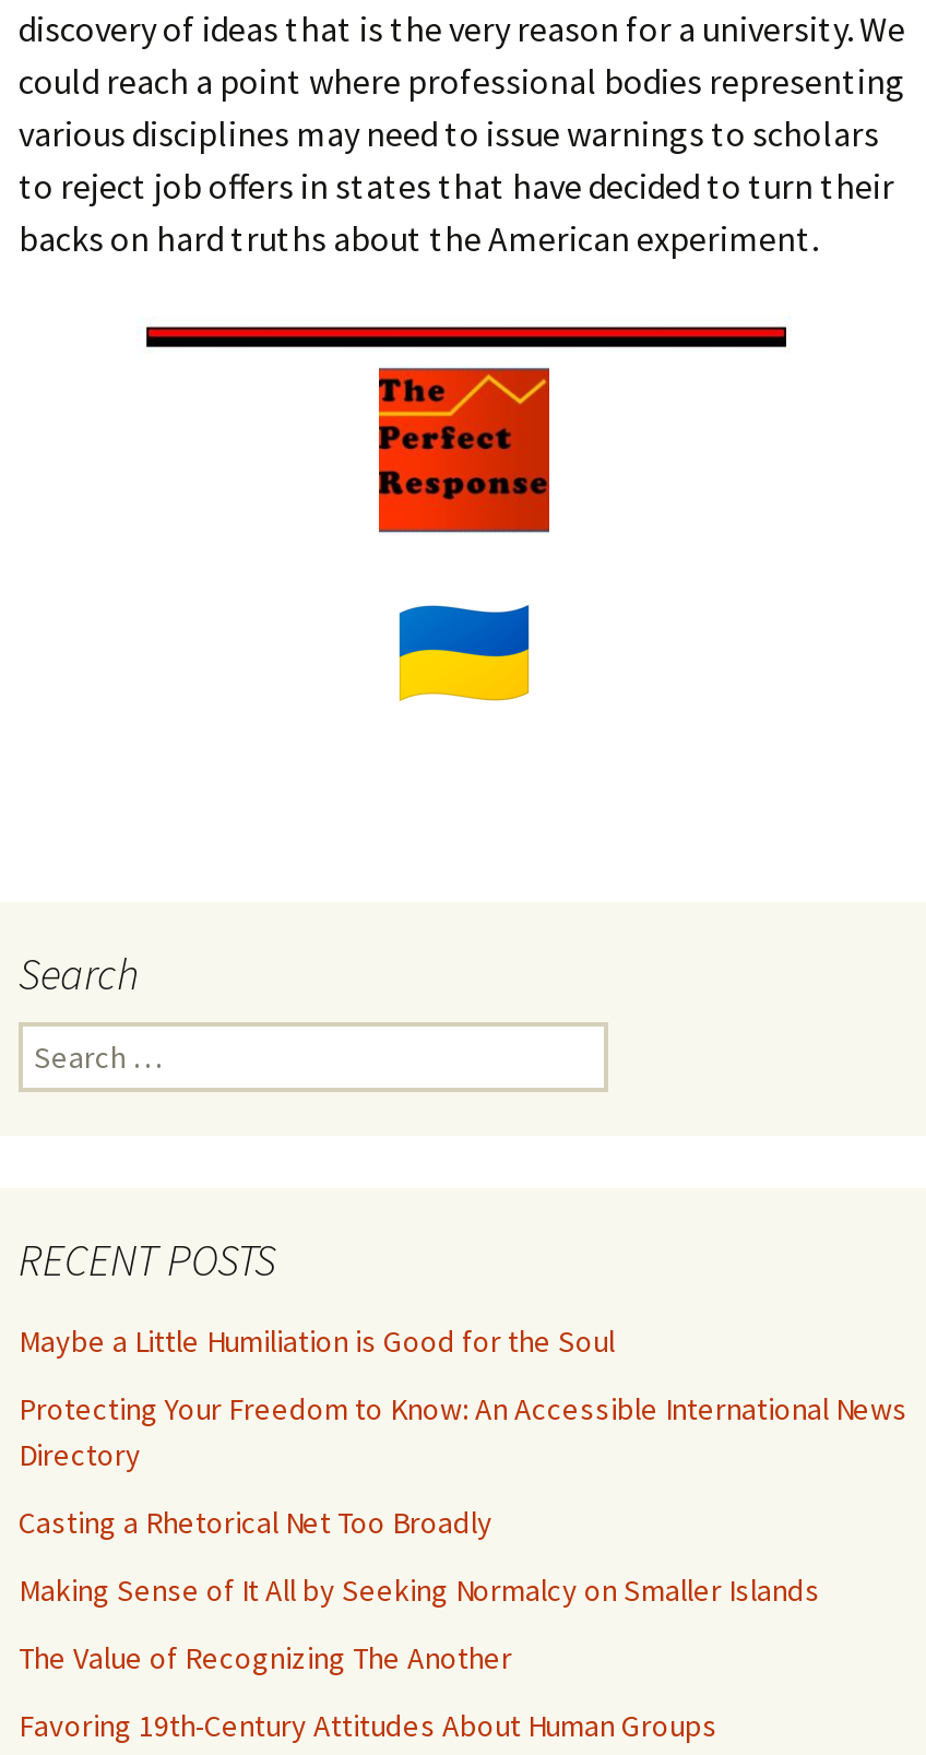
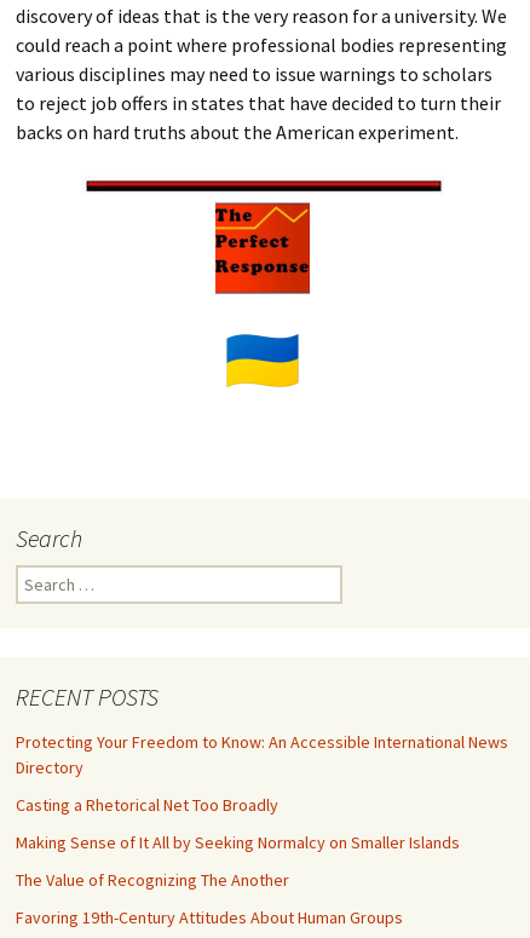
[19,1321,615,1360] Maybe a Little Humiliation is Good for the Soul -> none

